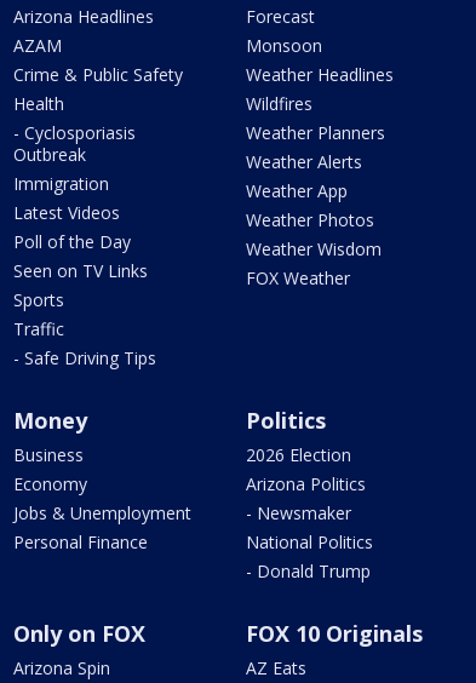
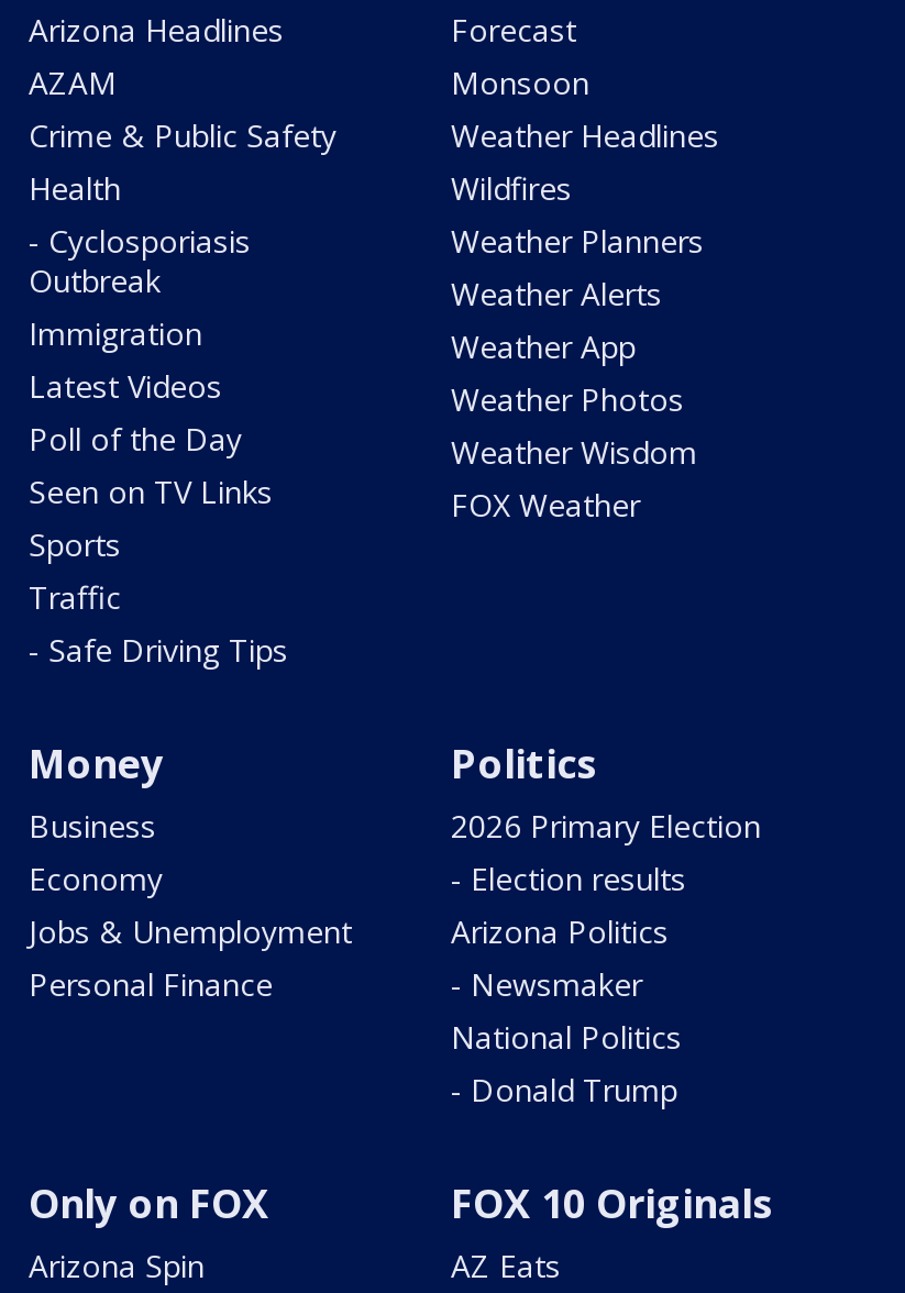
[246,443,351,466] 2026 Election -> [451,805,761,899] 2026 Primary Election | - Election results

